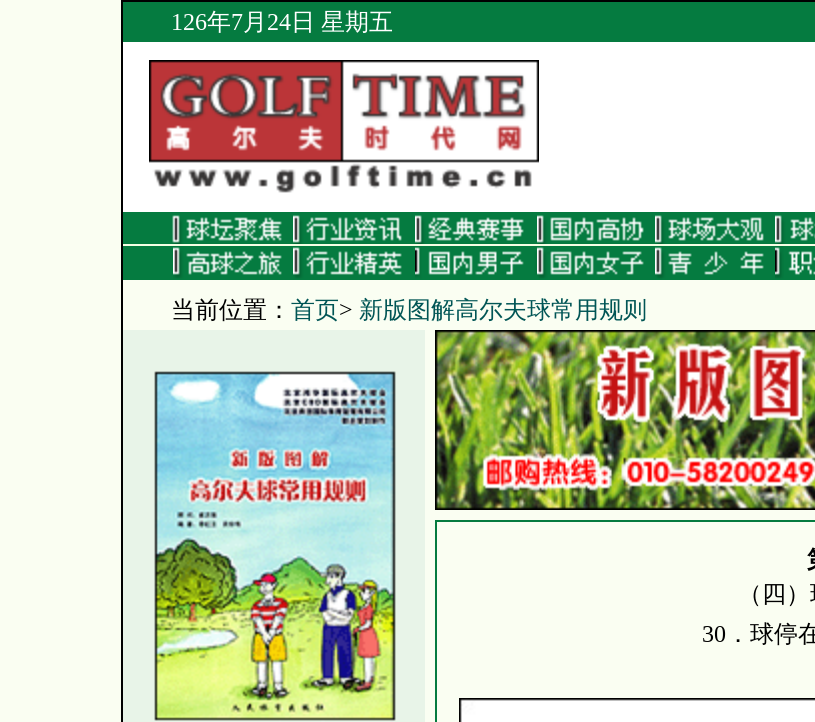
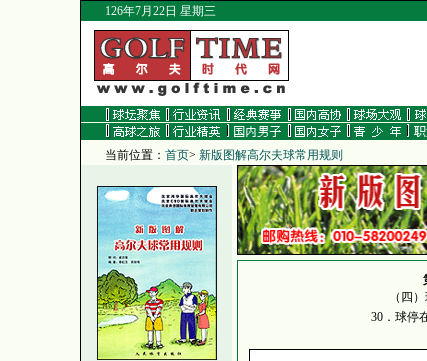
[171,8,393,36] 126年7月24日 星期五 -> [105,4,216,18] 126年7月22日 星期三

